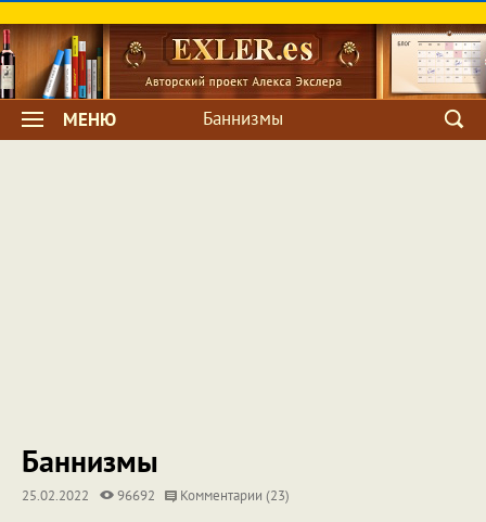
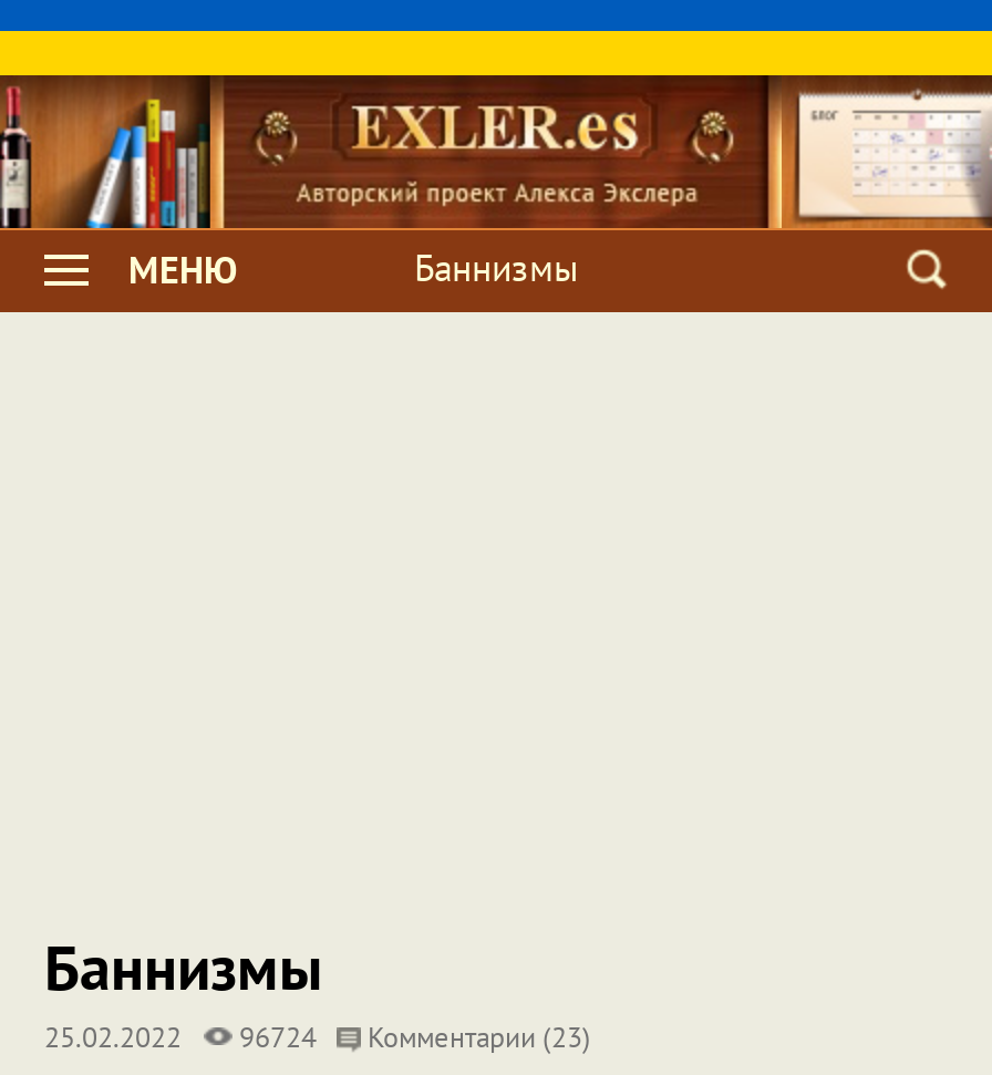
[114,486,165,505] 96692 -> [232,1019,337,1056] 96724

